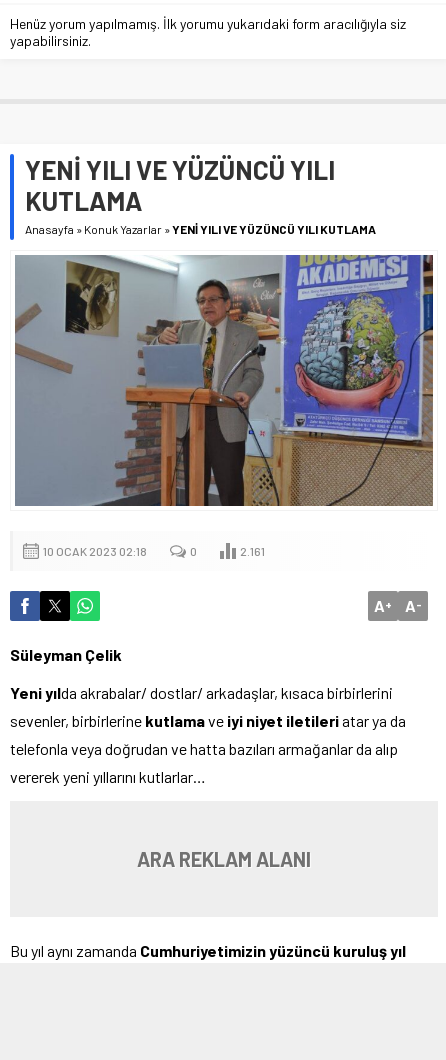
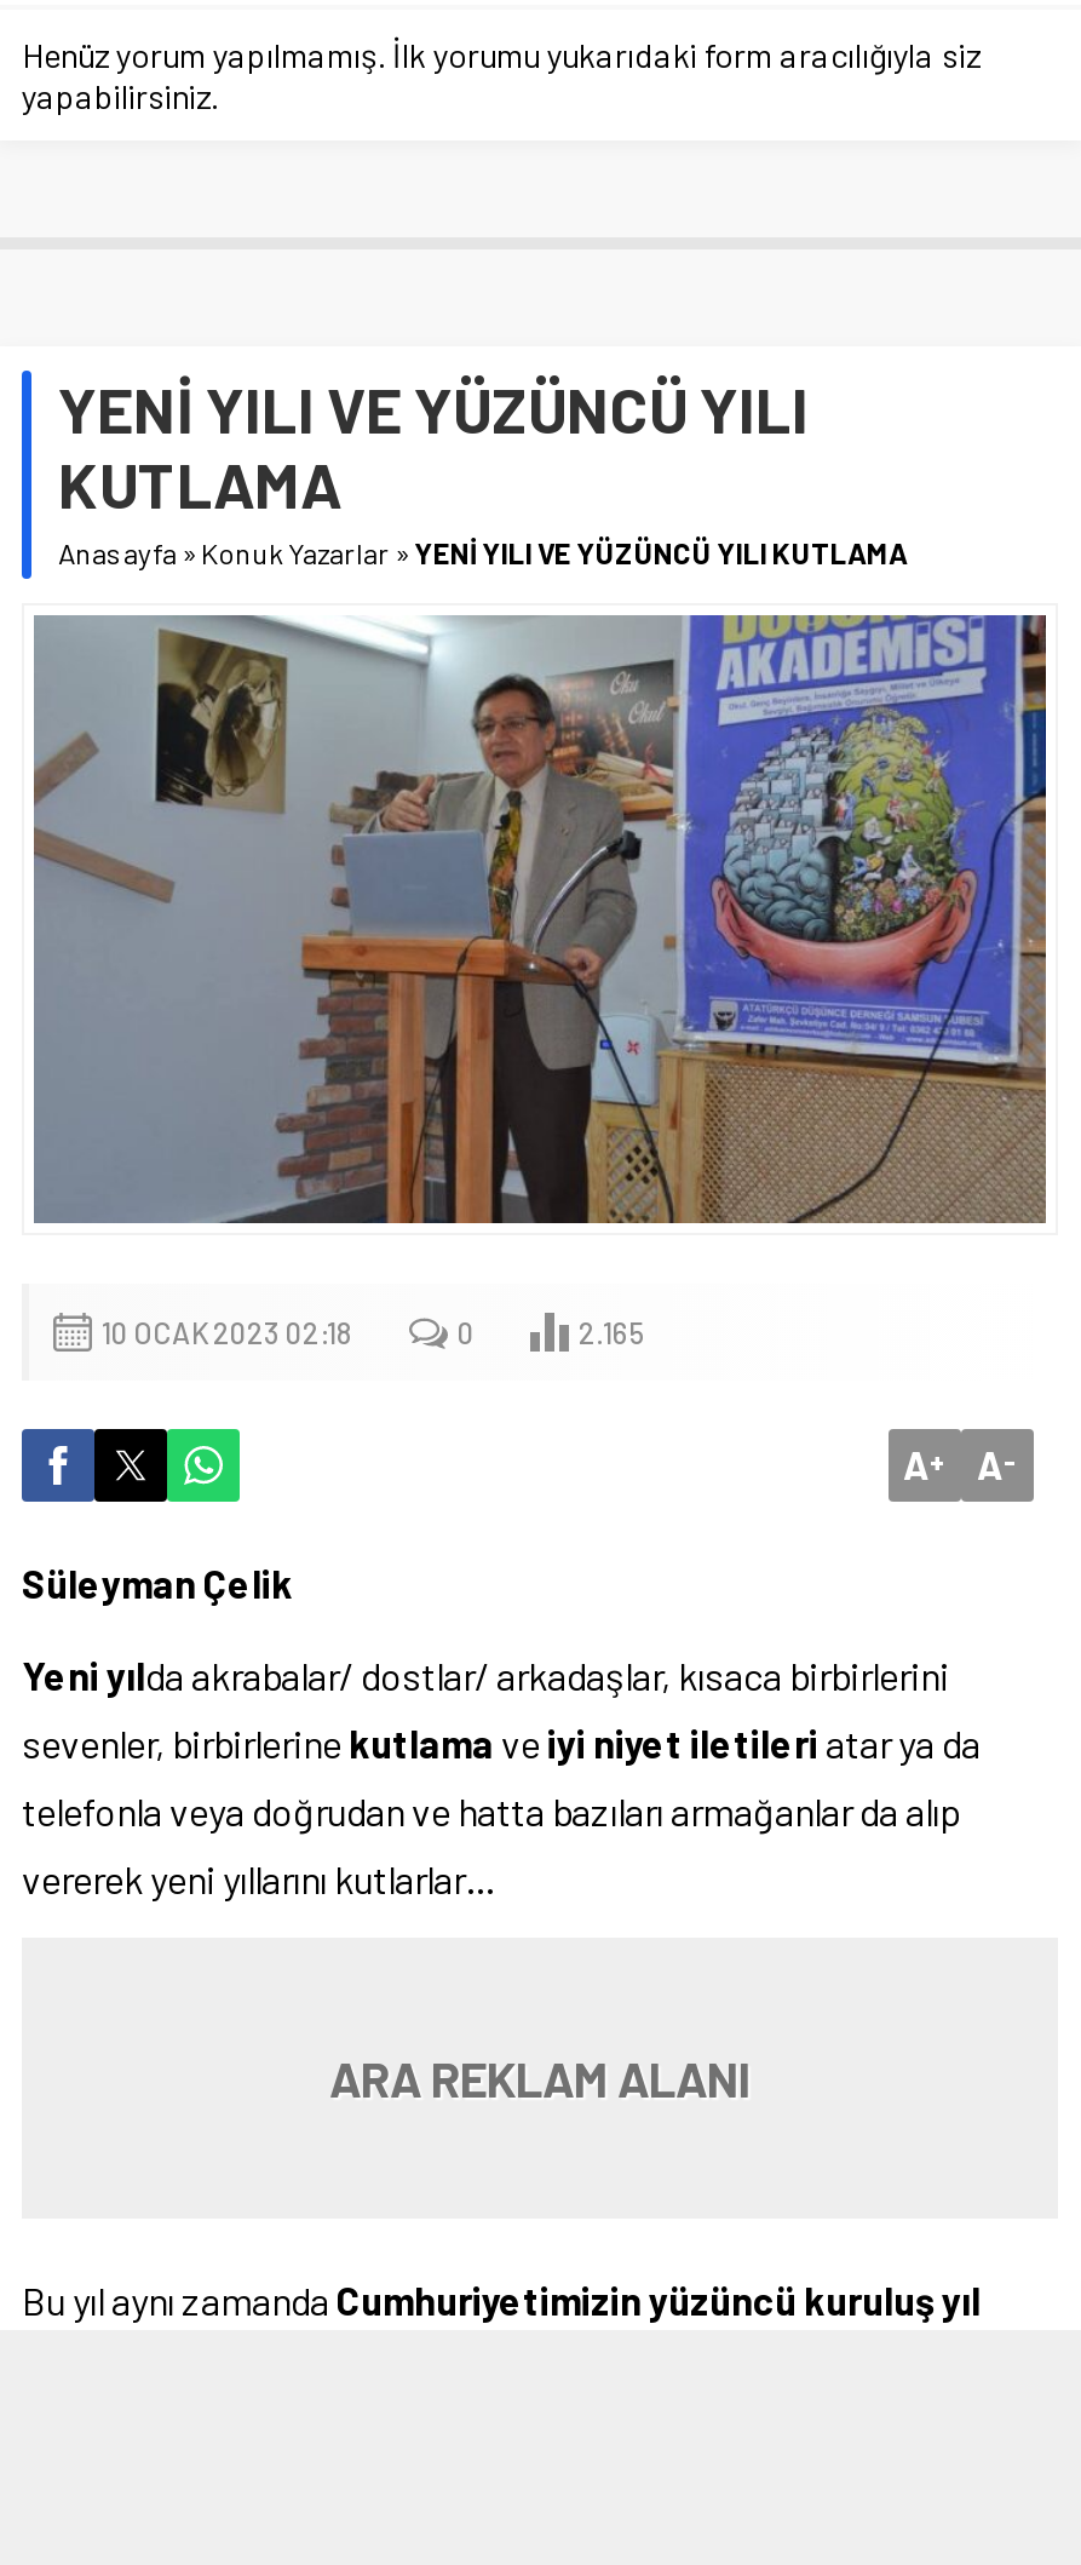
[240,544,265,558] 2.161 -> [579,1315,646,1349] 2.165

